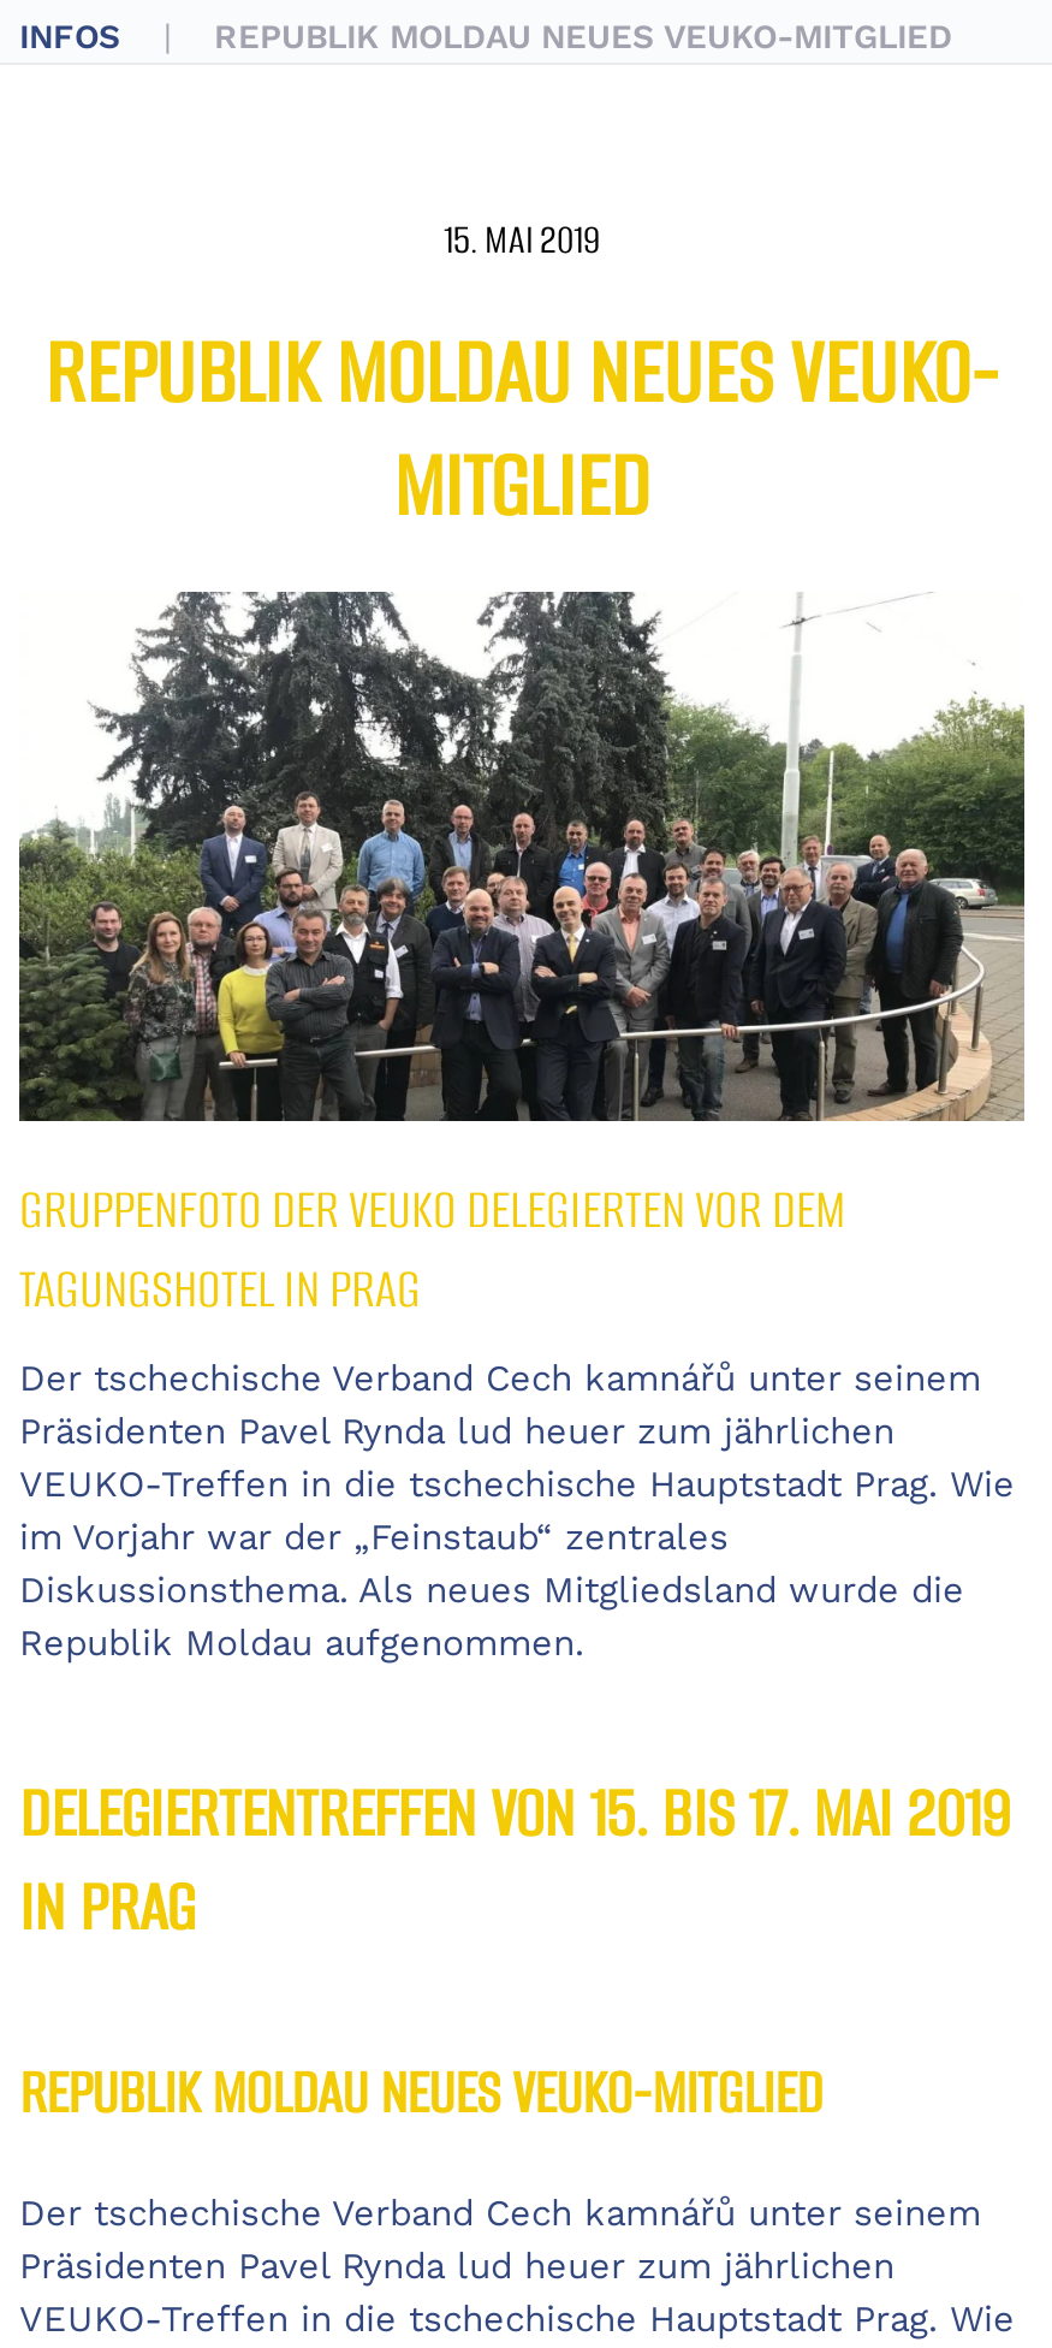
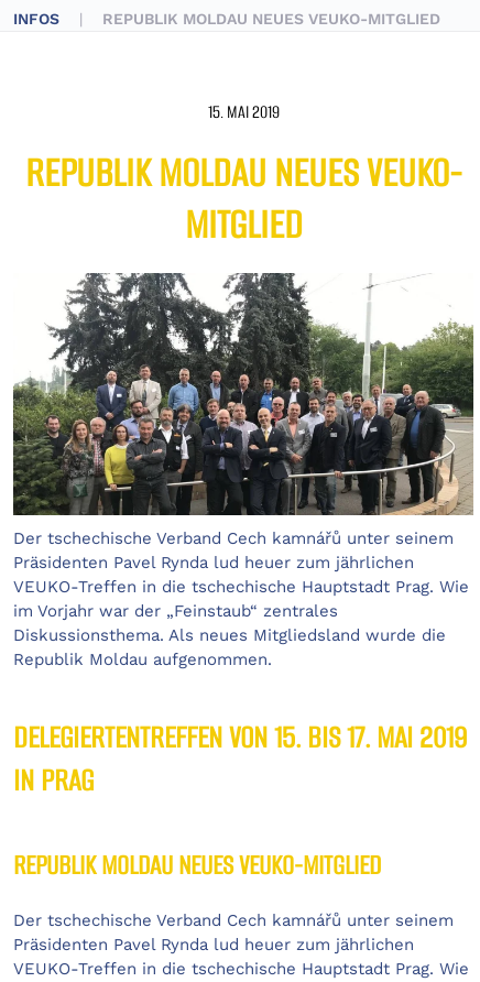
[19,1174,846,1323] GRUPPENFOTO DER VEUKO DELEGIERTEN VOR DEM | TAGUNGSHOTEL IN PRAG -> none

